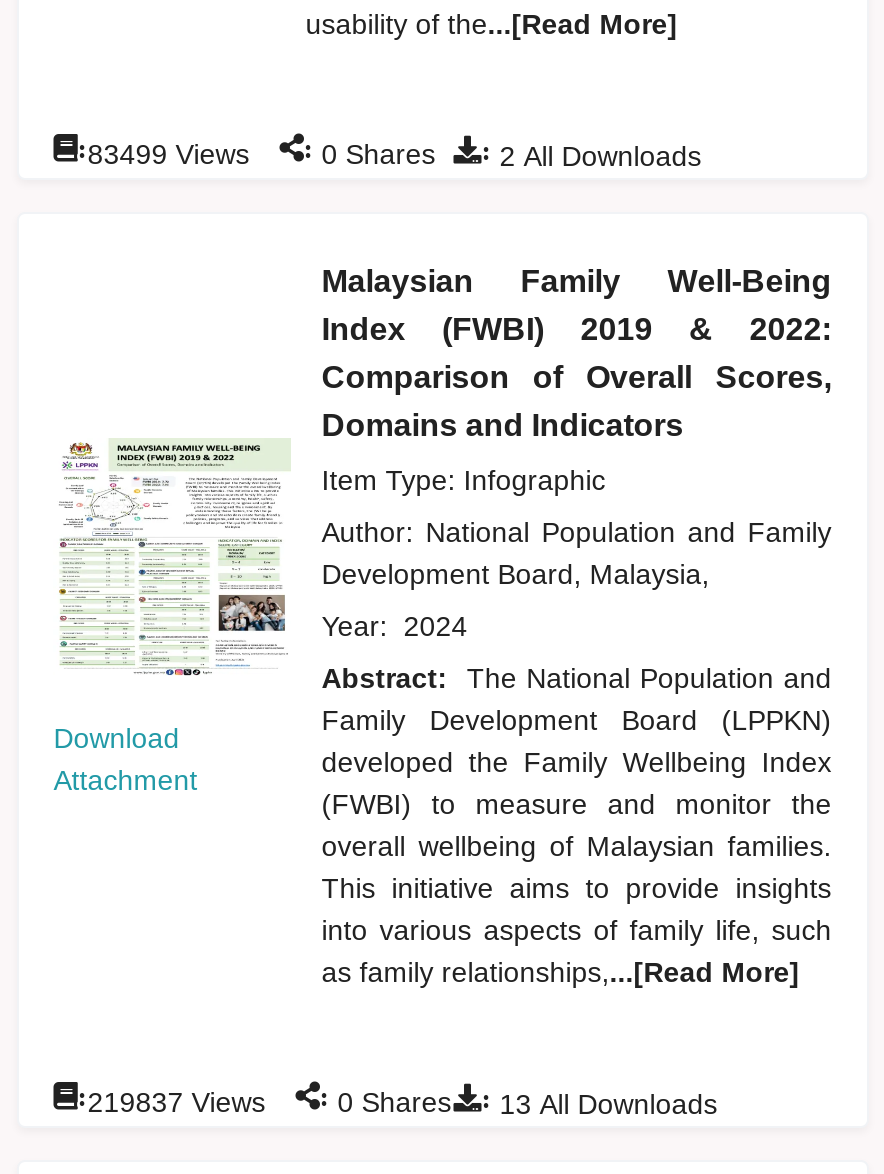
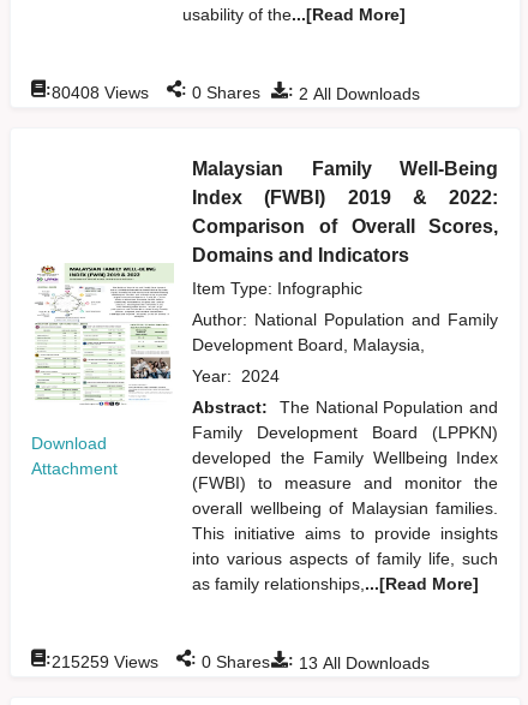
[77,134,701,172] :83499 Views : 0 Shares : 2 All Downloads -> [46,80,420,103] :80408 Views : 0 Shares : 2 All Downloads
[77,1082,717,1120] :219837 Views : 0 Shares : 13 All Downloads -> [46,650,430,672] :215259 Views : 0 Shares : 13 All Downloads

